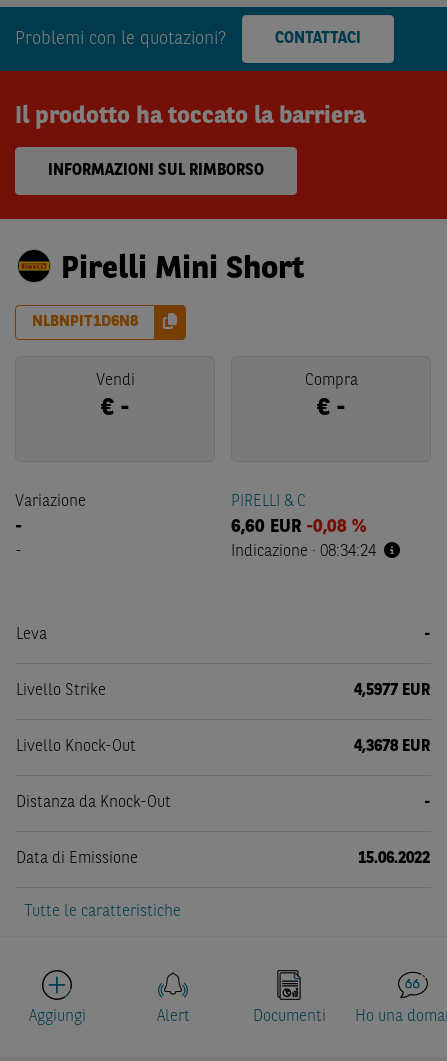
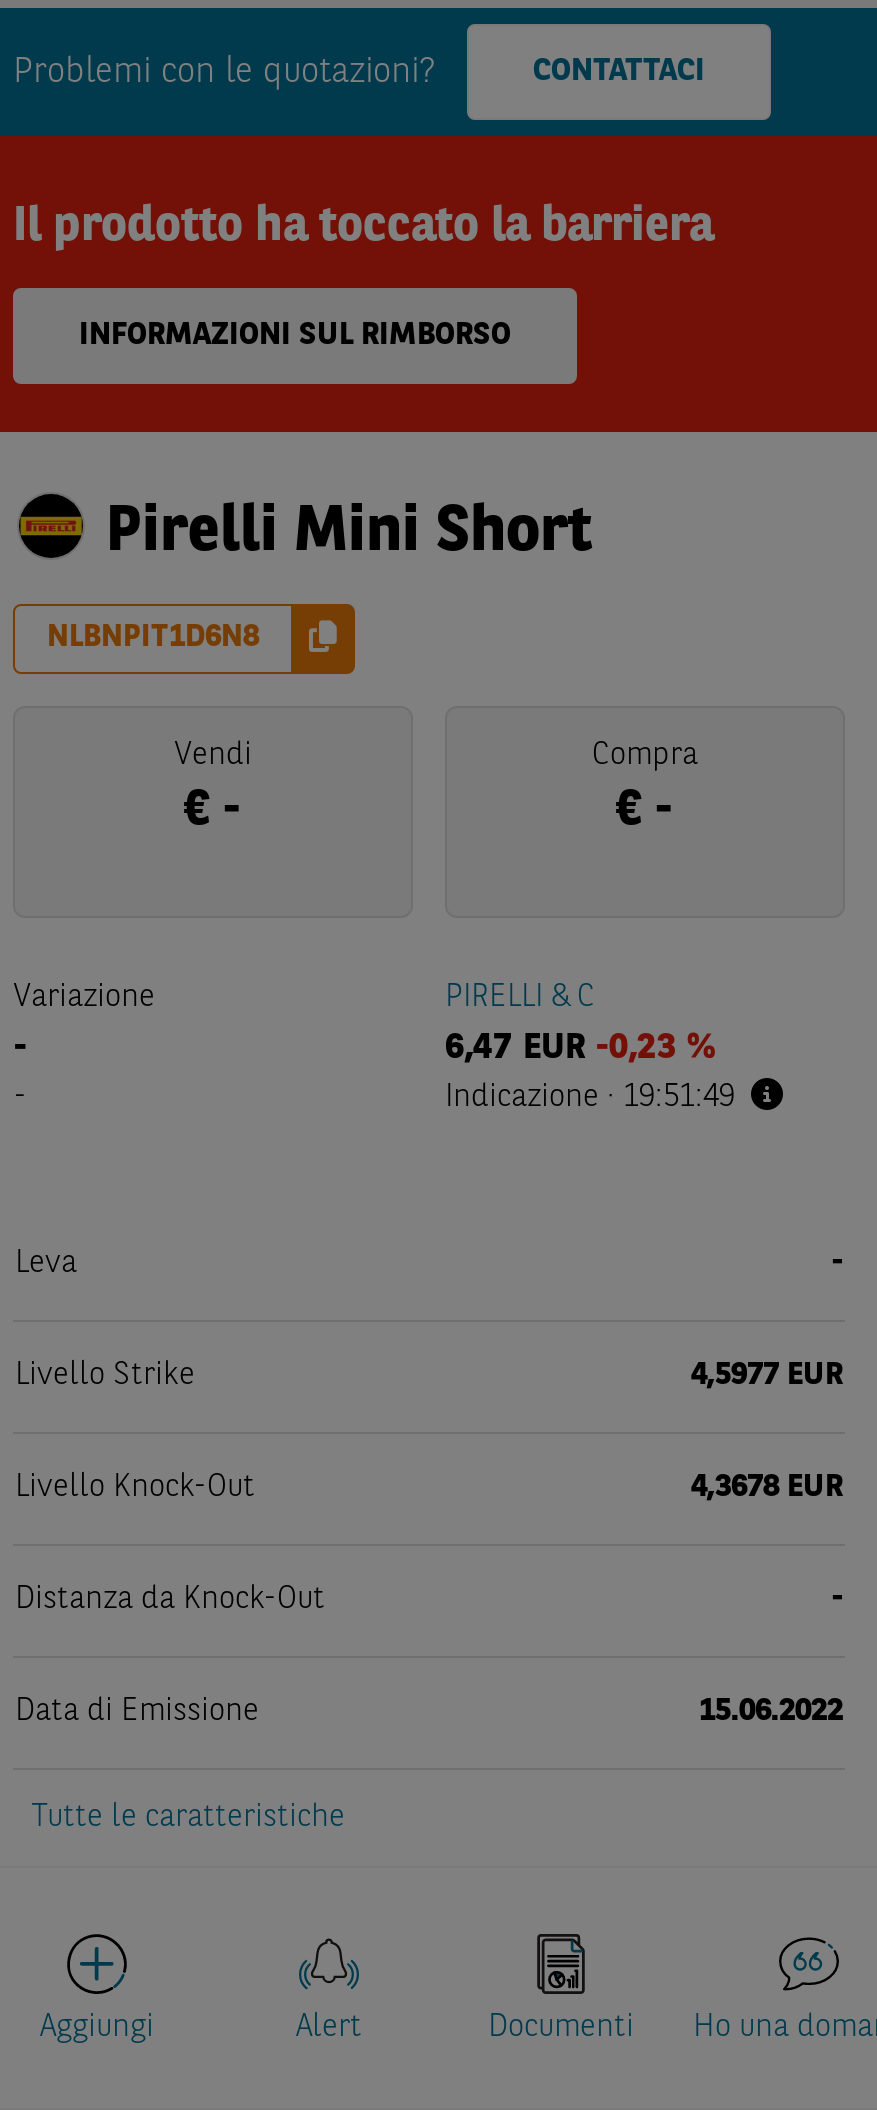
[231,518,366,536] 6,60 EUR -0,08 % -> [445,1030,715,1066] 6,47 EUR -0,23 %
[231,544,376,560] Indicazione · 08:34:24 -> [445,1082,735,1114] Indicazione · 19:51:49

